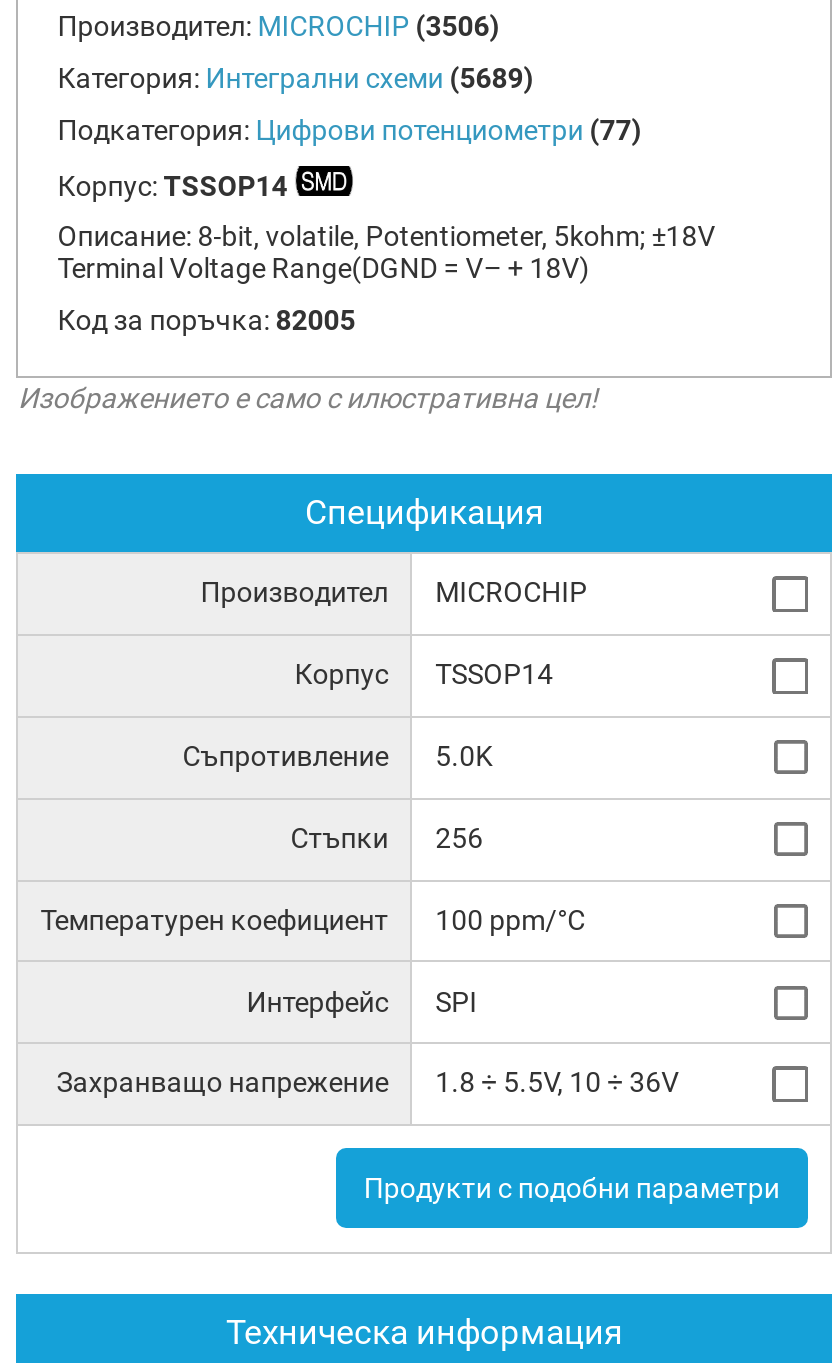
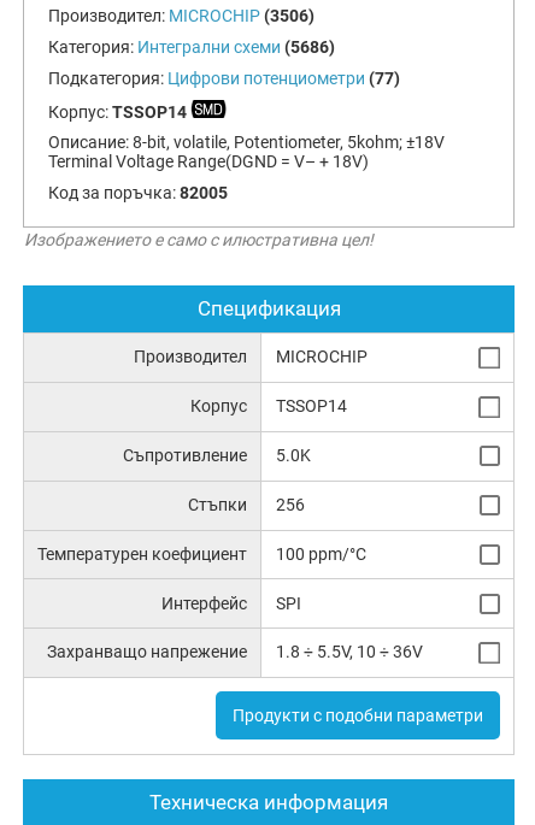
[58,62,534,94] Категория: Интегрални схеми (5689) -> [48,37,335,57] Категория: Интегрални схеми (5686)

